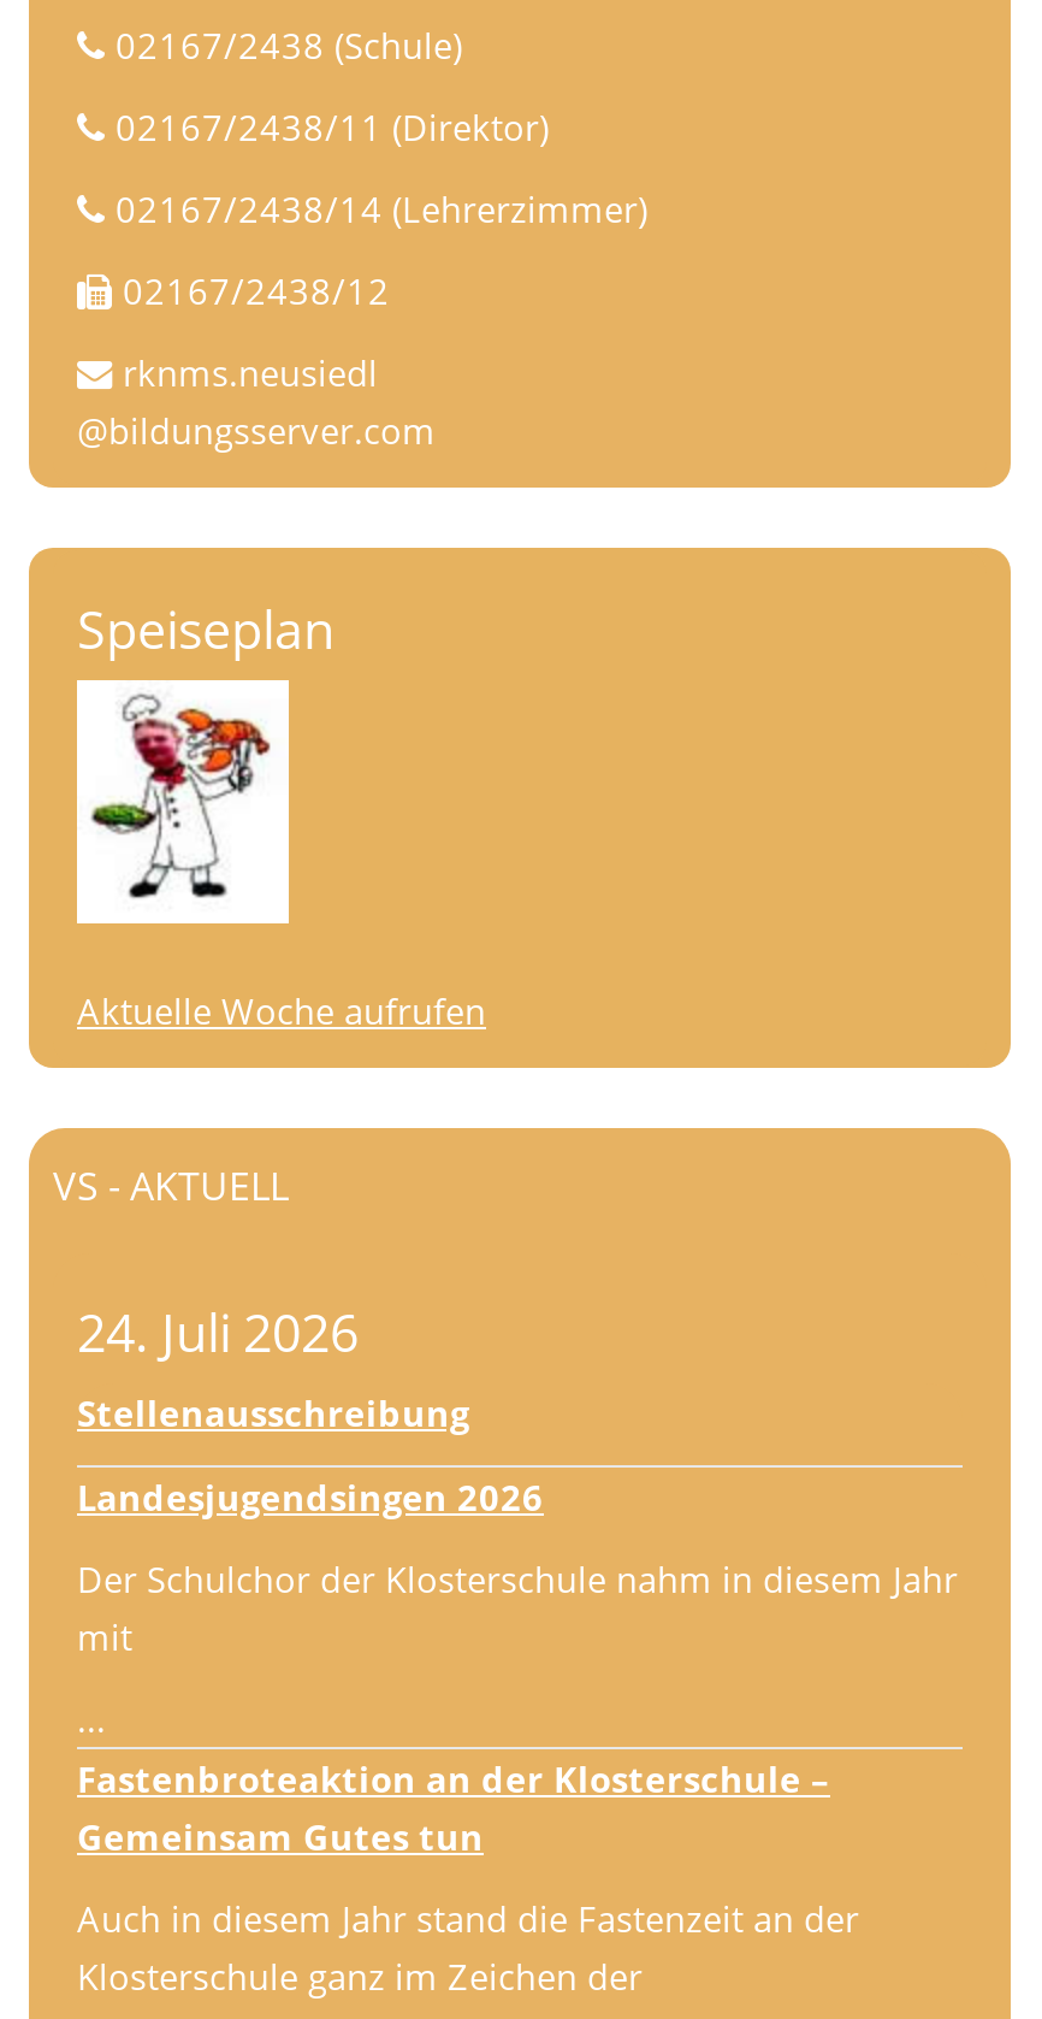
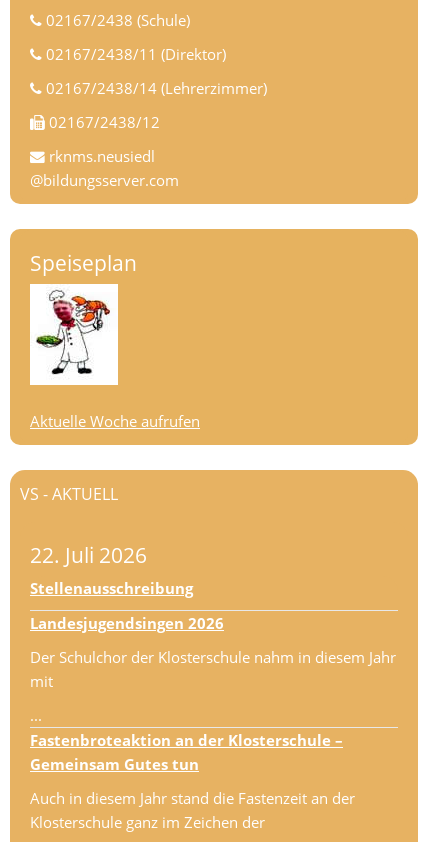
[77,1298,359,1368] 24. Juli 2026 -> [30,540,147,569] 22. Juli 2026

